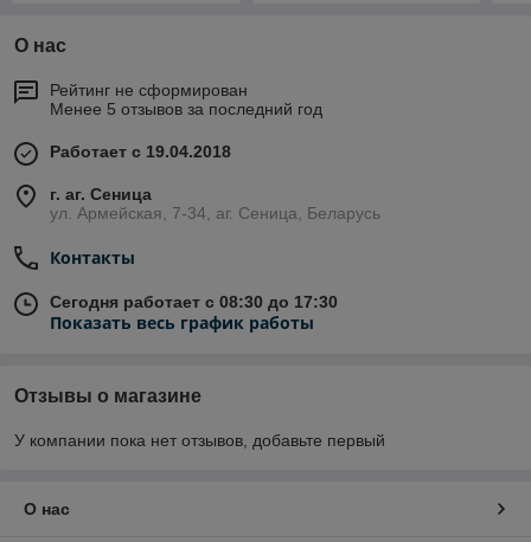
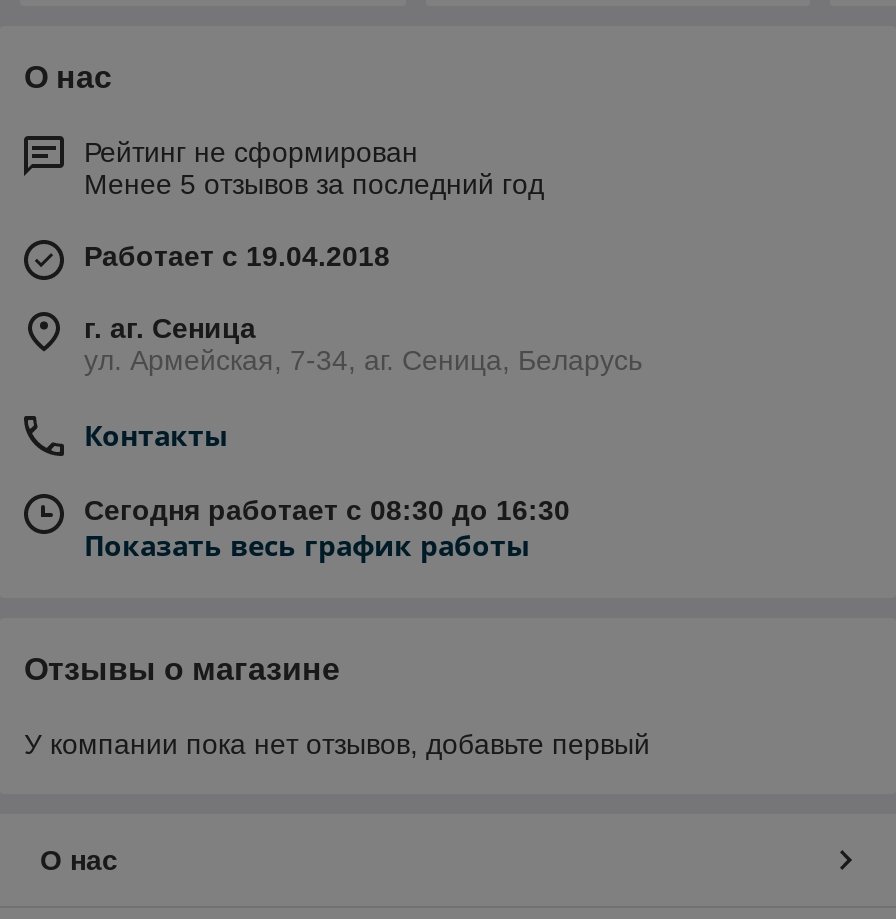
[50,293,338,312] Сегодня работает с 08:30 до 17:30 -> [84,495,570,527] Сегодня работает с 08:30 до 16:30

